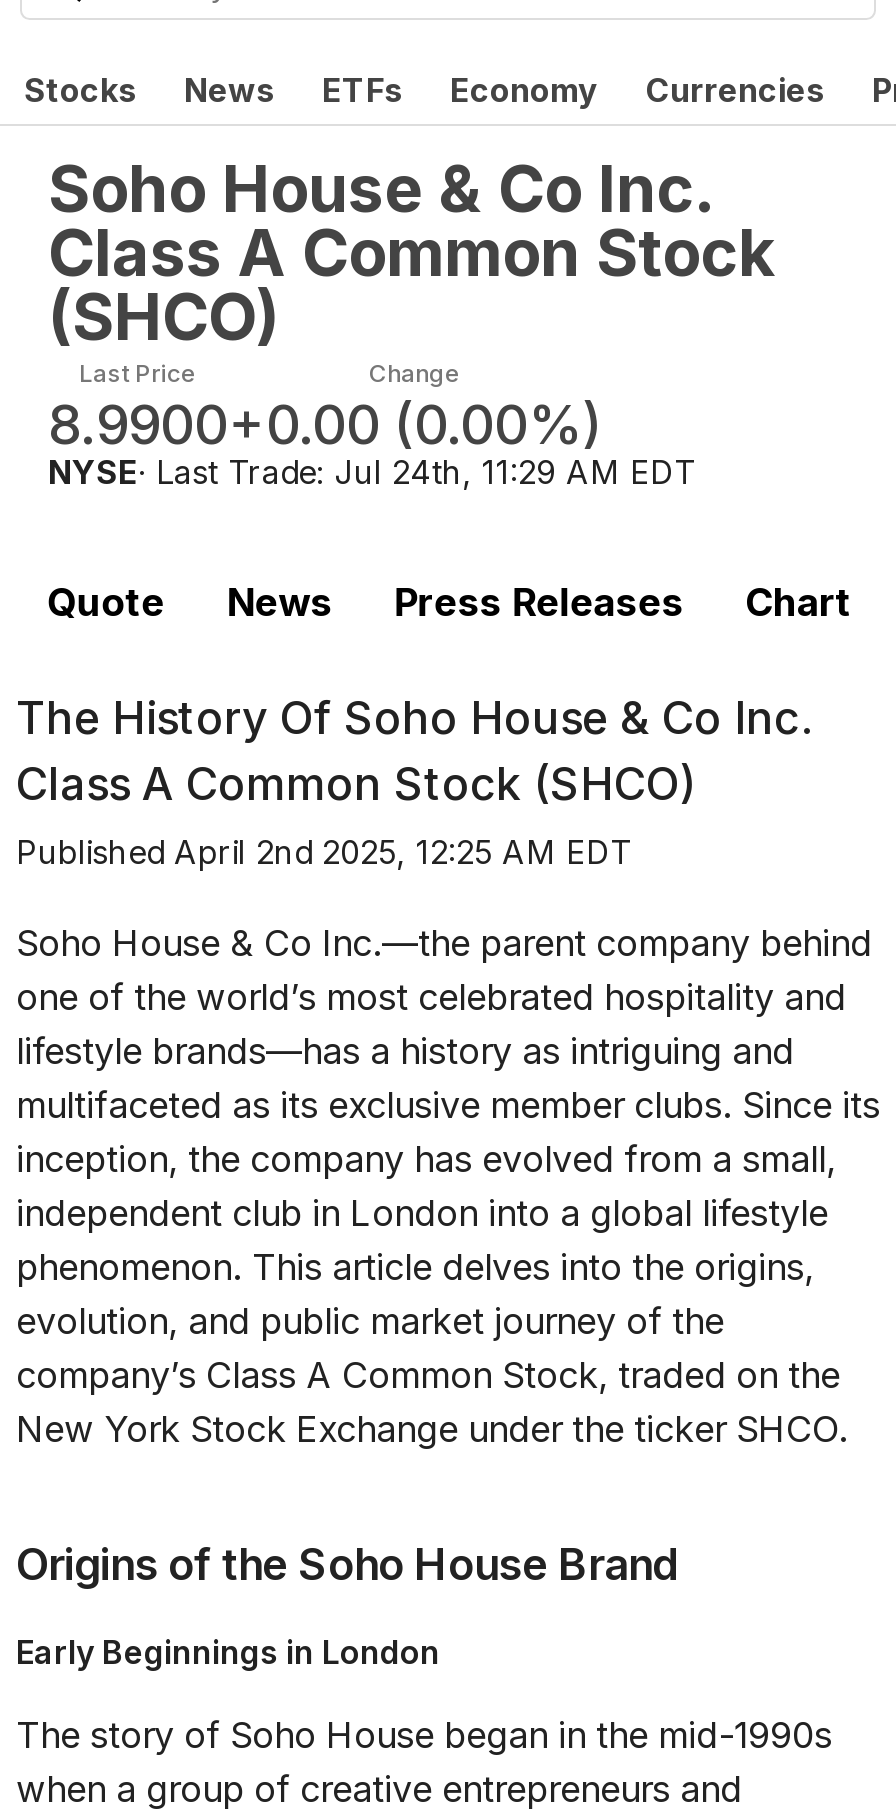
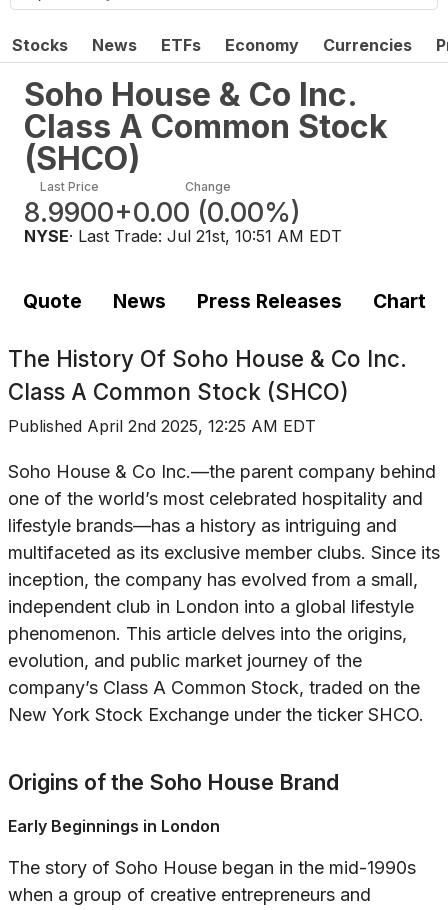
[48,451,696,491] NYSE · Last Trade: Jul 24th, 11:29 AM EDT -> [24,226,342,246] NYSE · Last Trade: Jul 21st, 10:51 AM EDT

